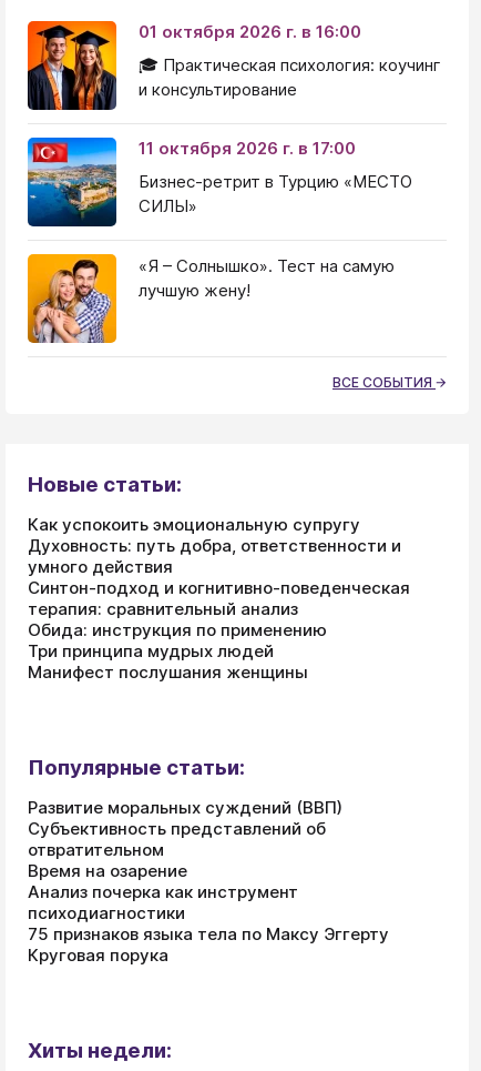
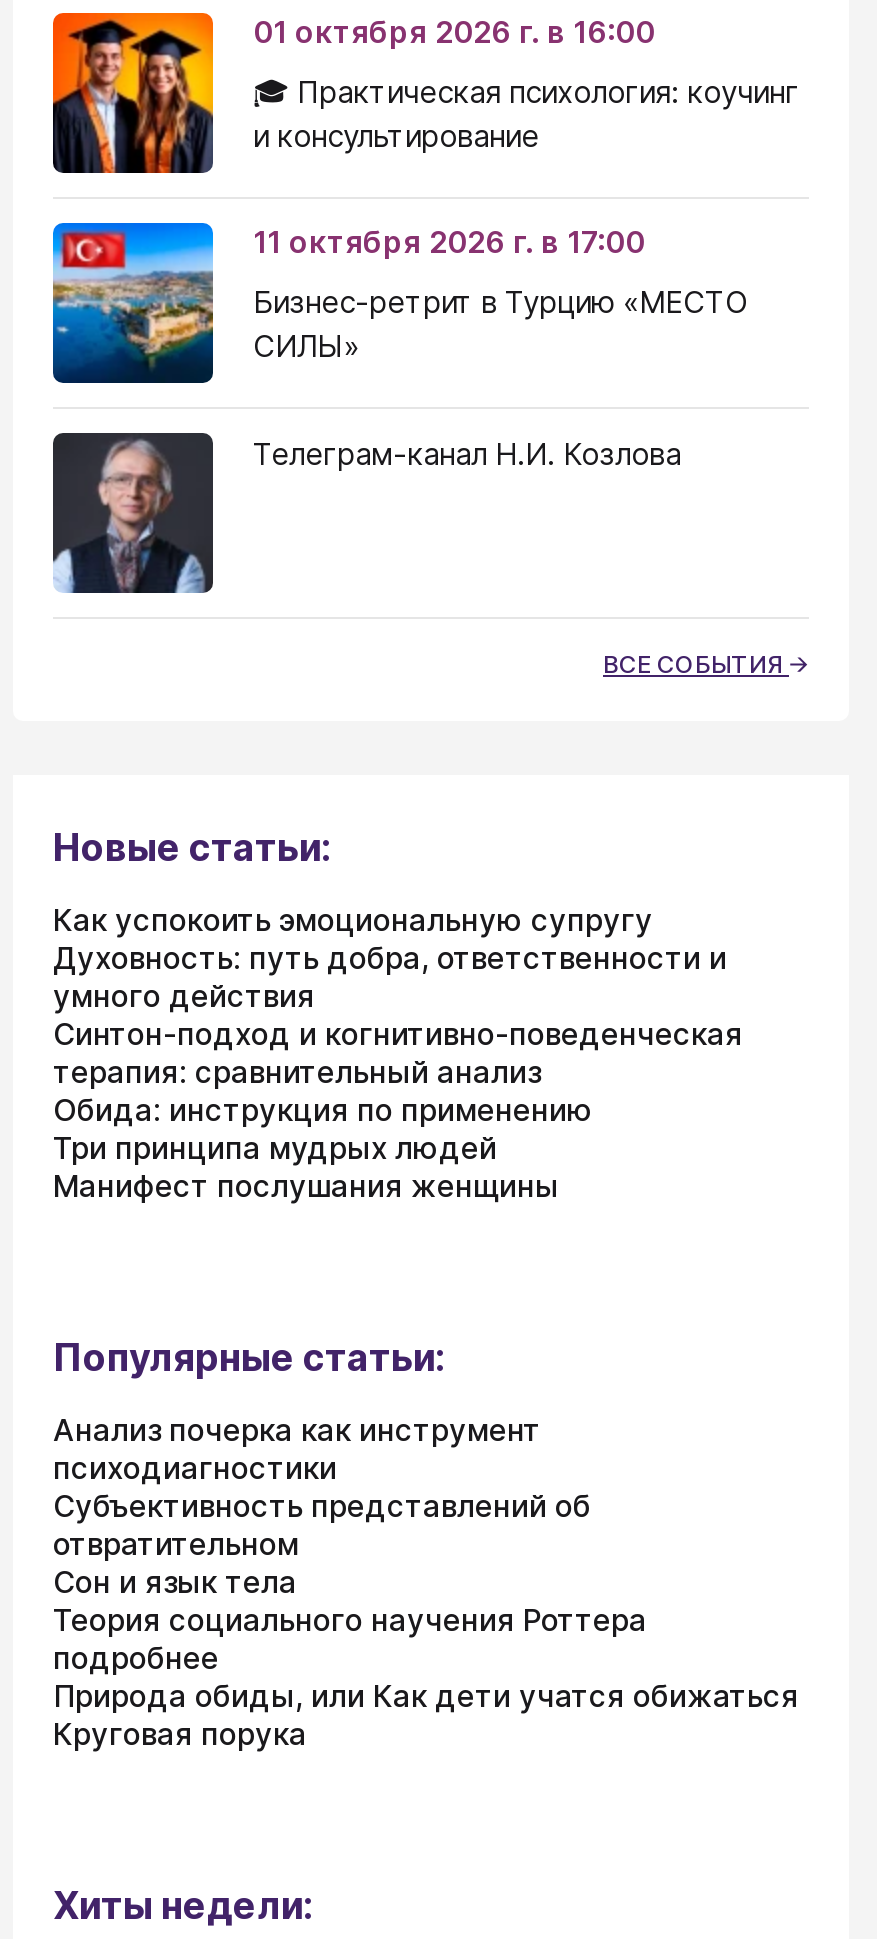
[27,253,395,344] [image] | «Я – Солнышко». Тест на самую | лучшую жену! -> [51,431,681,595] [image] | Телеграм-канал Н.И. Козлова
[28,796,342,818] Развитие моральных суждений (ВВП) -> none
[28,860,389,944] Время на озарение | 75 признаков языка тела по Максу Эггерту -> [53,1562,799,1714] Сон и язык тела | Теория социального научения Роттера | подробнее | Природа обиды, или Как дети учатся обижаться
moved [28,881,298,923] -> [53,1410,541,1486]: Анализ почерка как инструмент | психодиагностики

